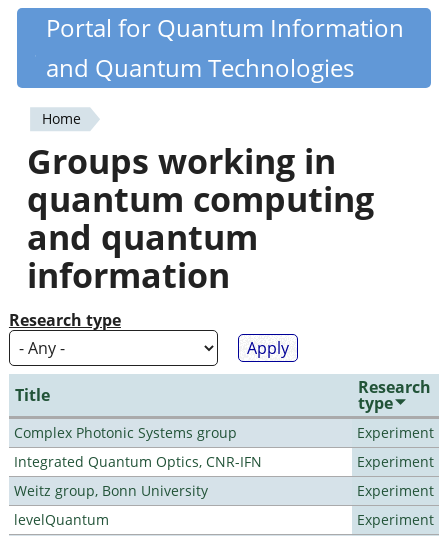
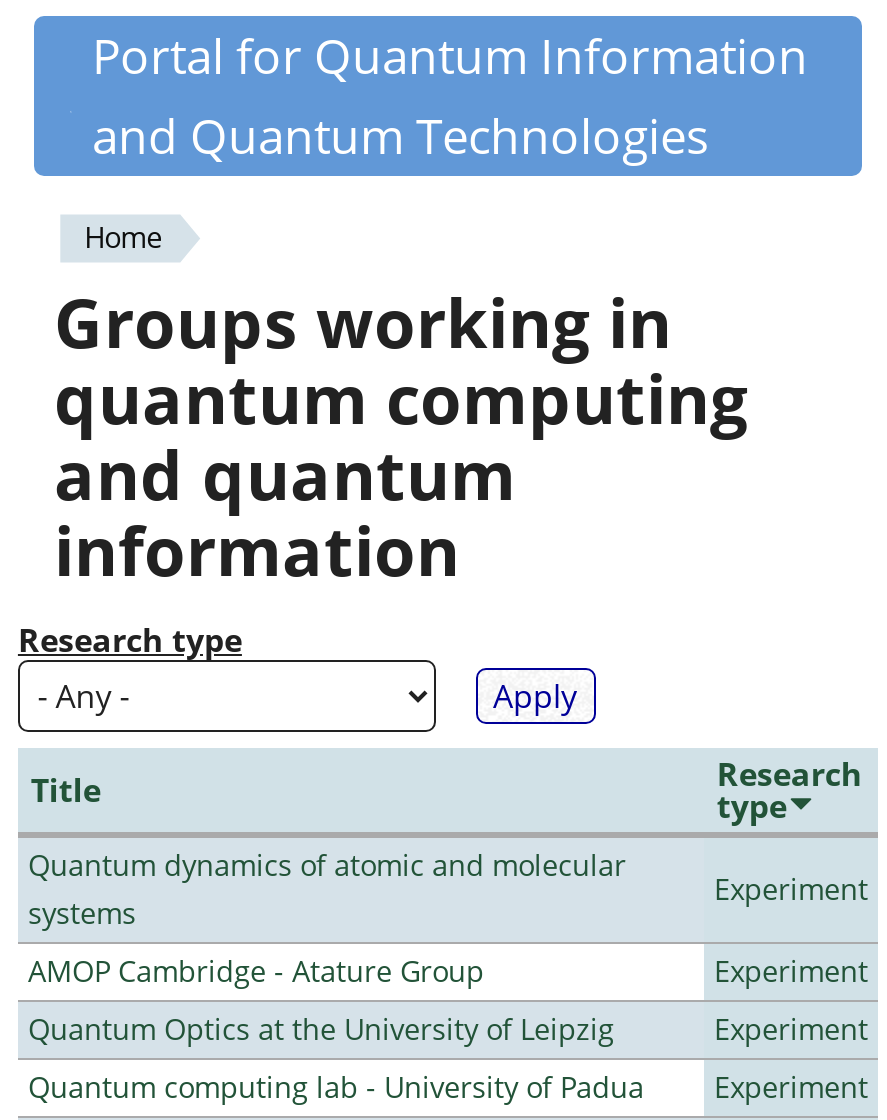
[14,423,237,442] Complex Photonic Systems group -> [28,846,626,932] Quantum dynamics of atomic and molecular | systems
[14,452,262,471] Integrated Quantum Optics, CNR-IFN -> [28,952,484,990] AMOP Cambridge - Atature Group
[14,481,208,500] Weitz group, Bonn University -> [28,1010,614,1048] Quantum Optics at the University of Leipzig
[14,510,109,529] levelQuantum -> [28,1068,644,1106] Quantum computing lab - University of Padua

